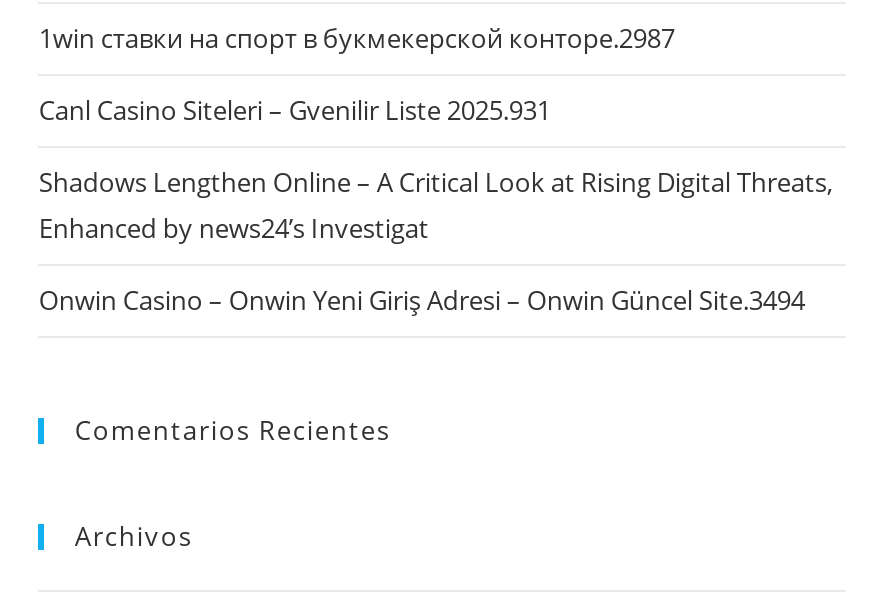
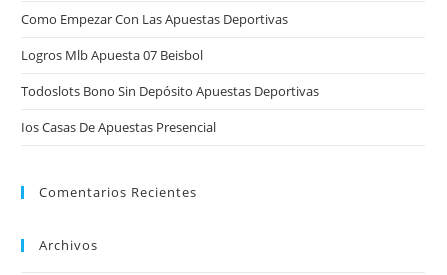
[39,20,675,56] 1win ставки на спорт в букмекерской конторе.2987 -> [21,10,288,28] Como Empezar Con Las Apuestas Deportivas
[39,92,551,128] Canl Casino Siteleri – Gvenilir Liste 2025.931 -> [21,46,203,64] Logros Mlb Apuesta 07 Beisbol
[39,164,833,246] Shadows Lengthen Online – A Critical Look at Rising Digital Threats, | Enhanced by news24’s Investigat -> [21,82,319,100] Todoslots Bono Sin Depósito Apuestas Deportivas
[39,282,805,318] Onwin Casino – Onwin Yeni Giriş Adresi – Onwin Güncel Site.3494 -> [21,118,216,136] Ios Casas De Apuestas Presencial

